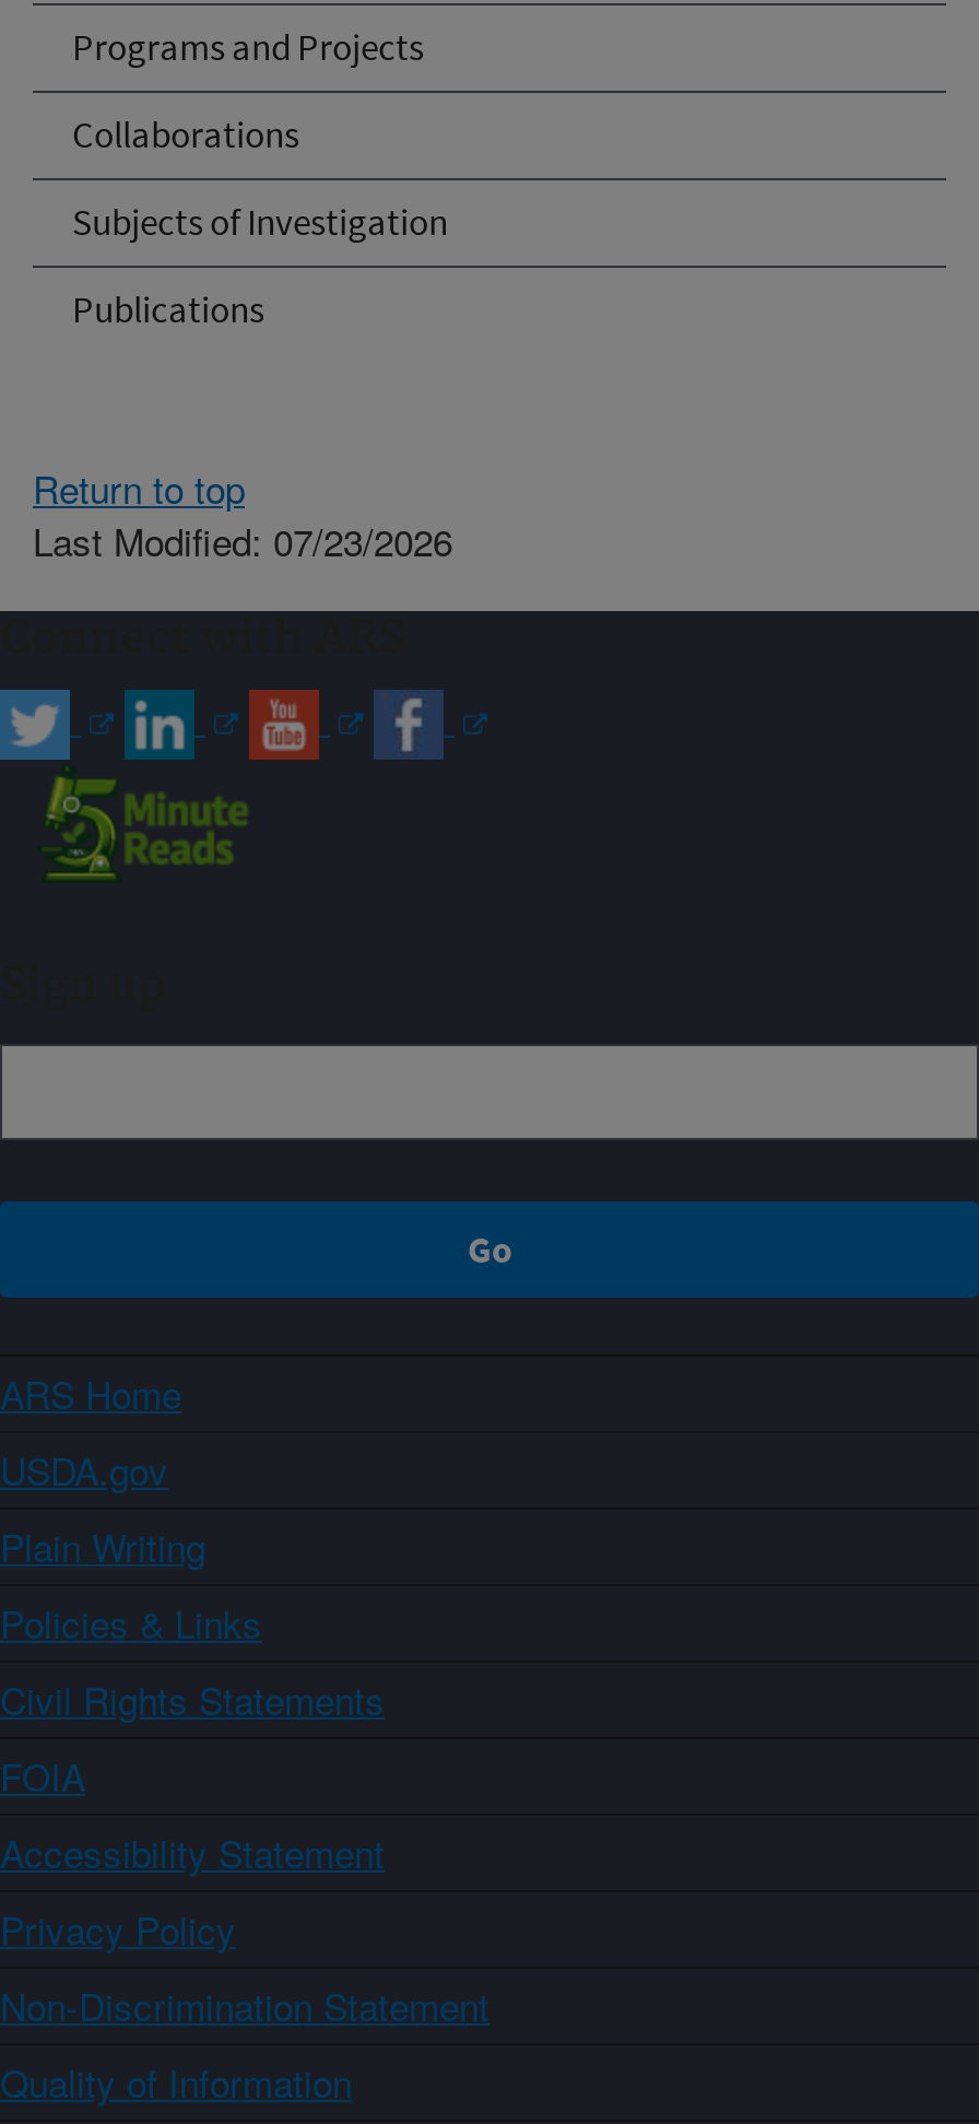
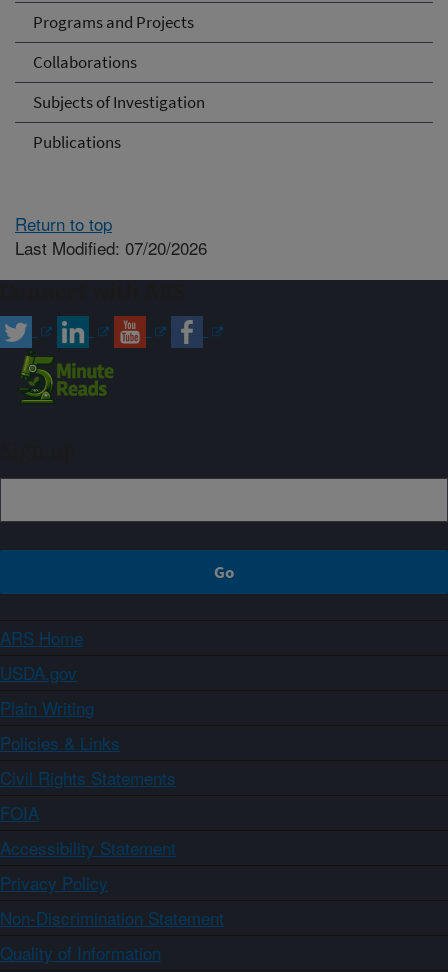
[33,512,452,566] Last Modified: 07/23/2026 -> [15,234,207,259] Last Modified: 07/20/2026

